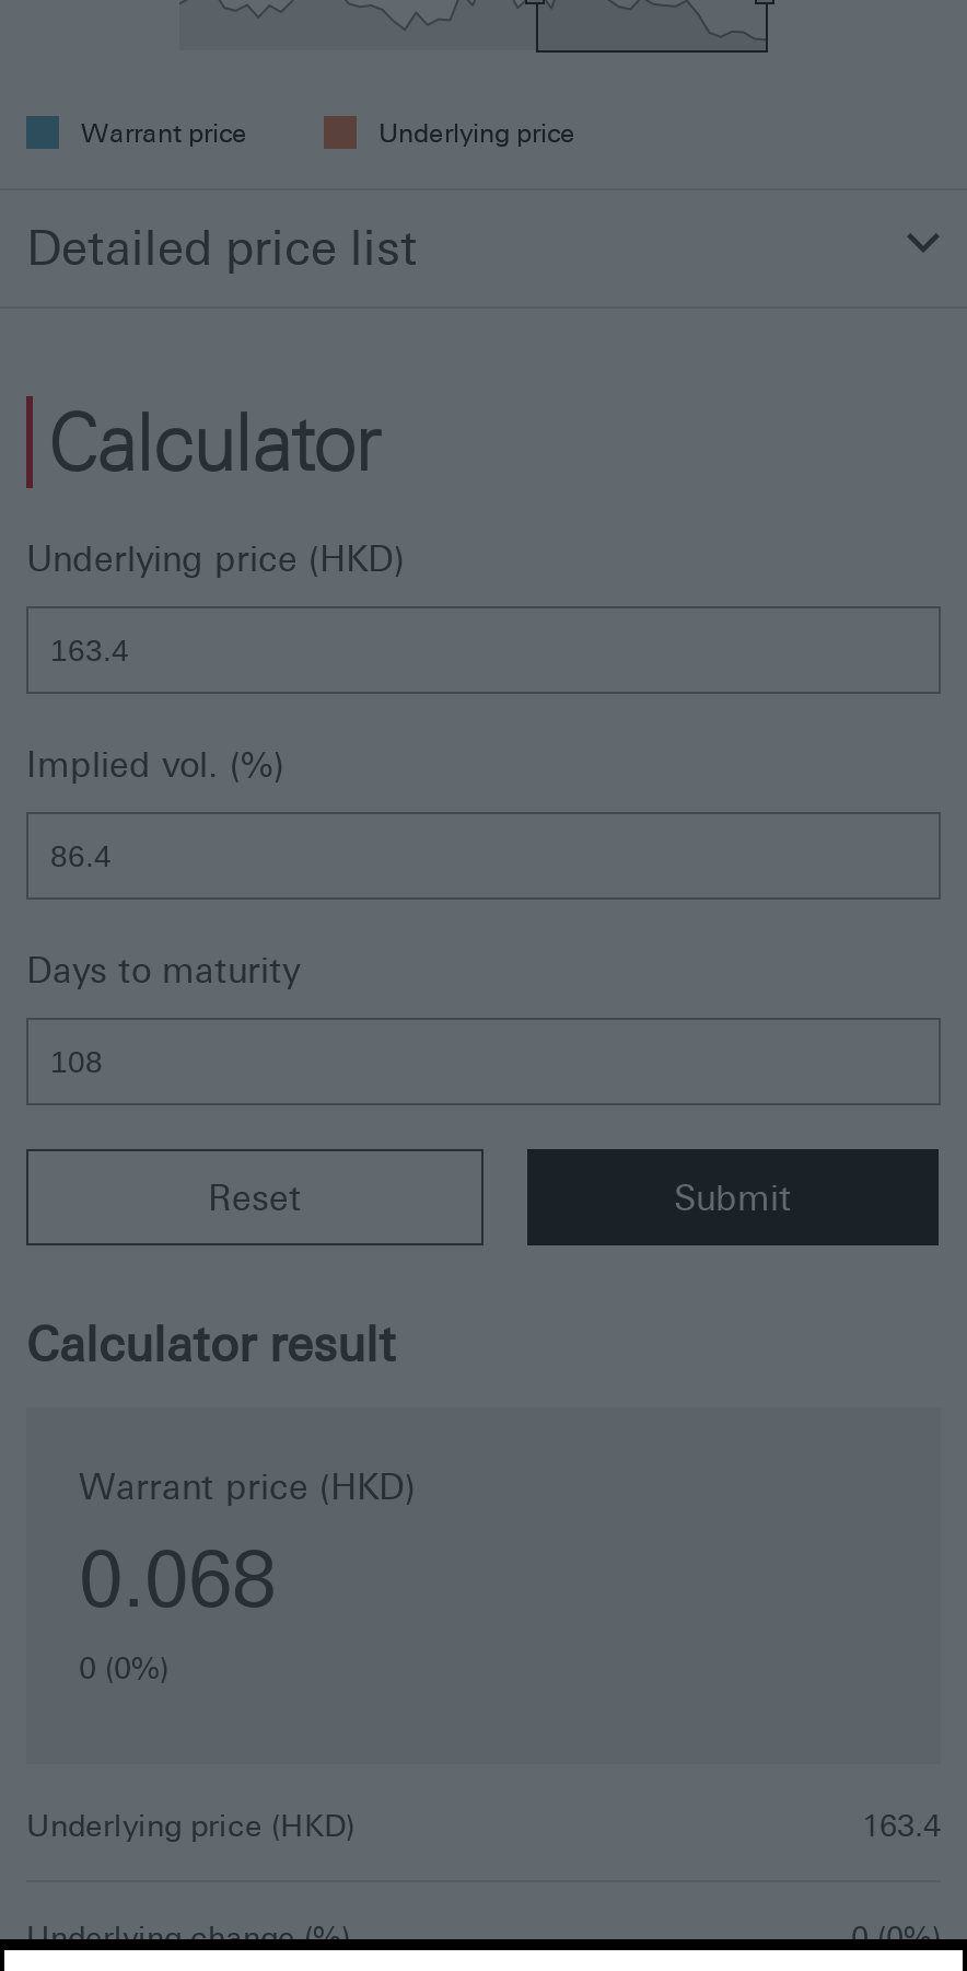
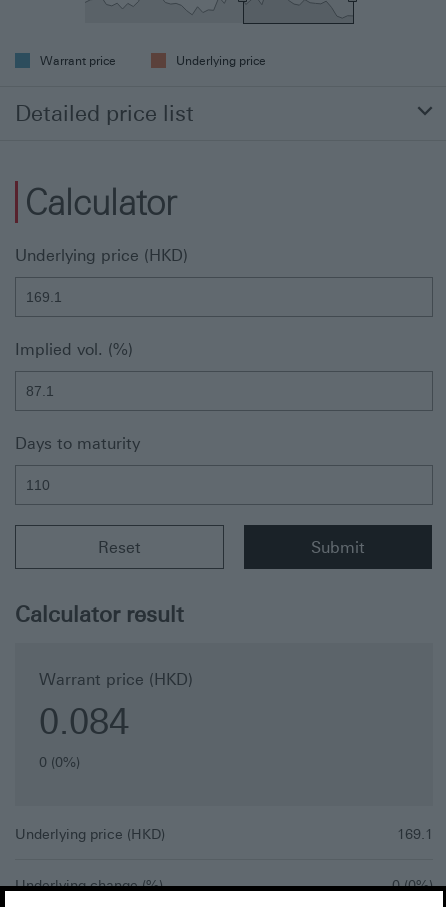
[79,1530,276,1622] 0.068 -> [39,699,129,741] 0.084
[862,1806,941,1845] 163.4 -> [397,825,433,843] 169.1

